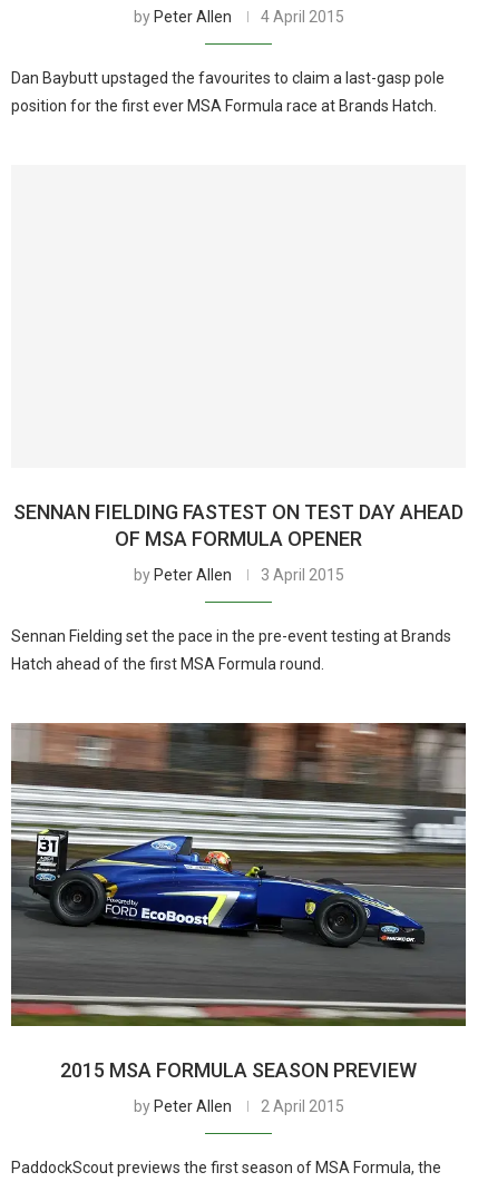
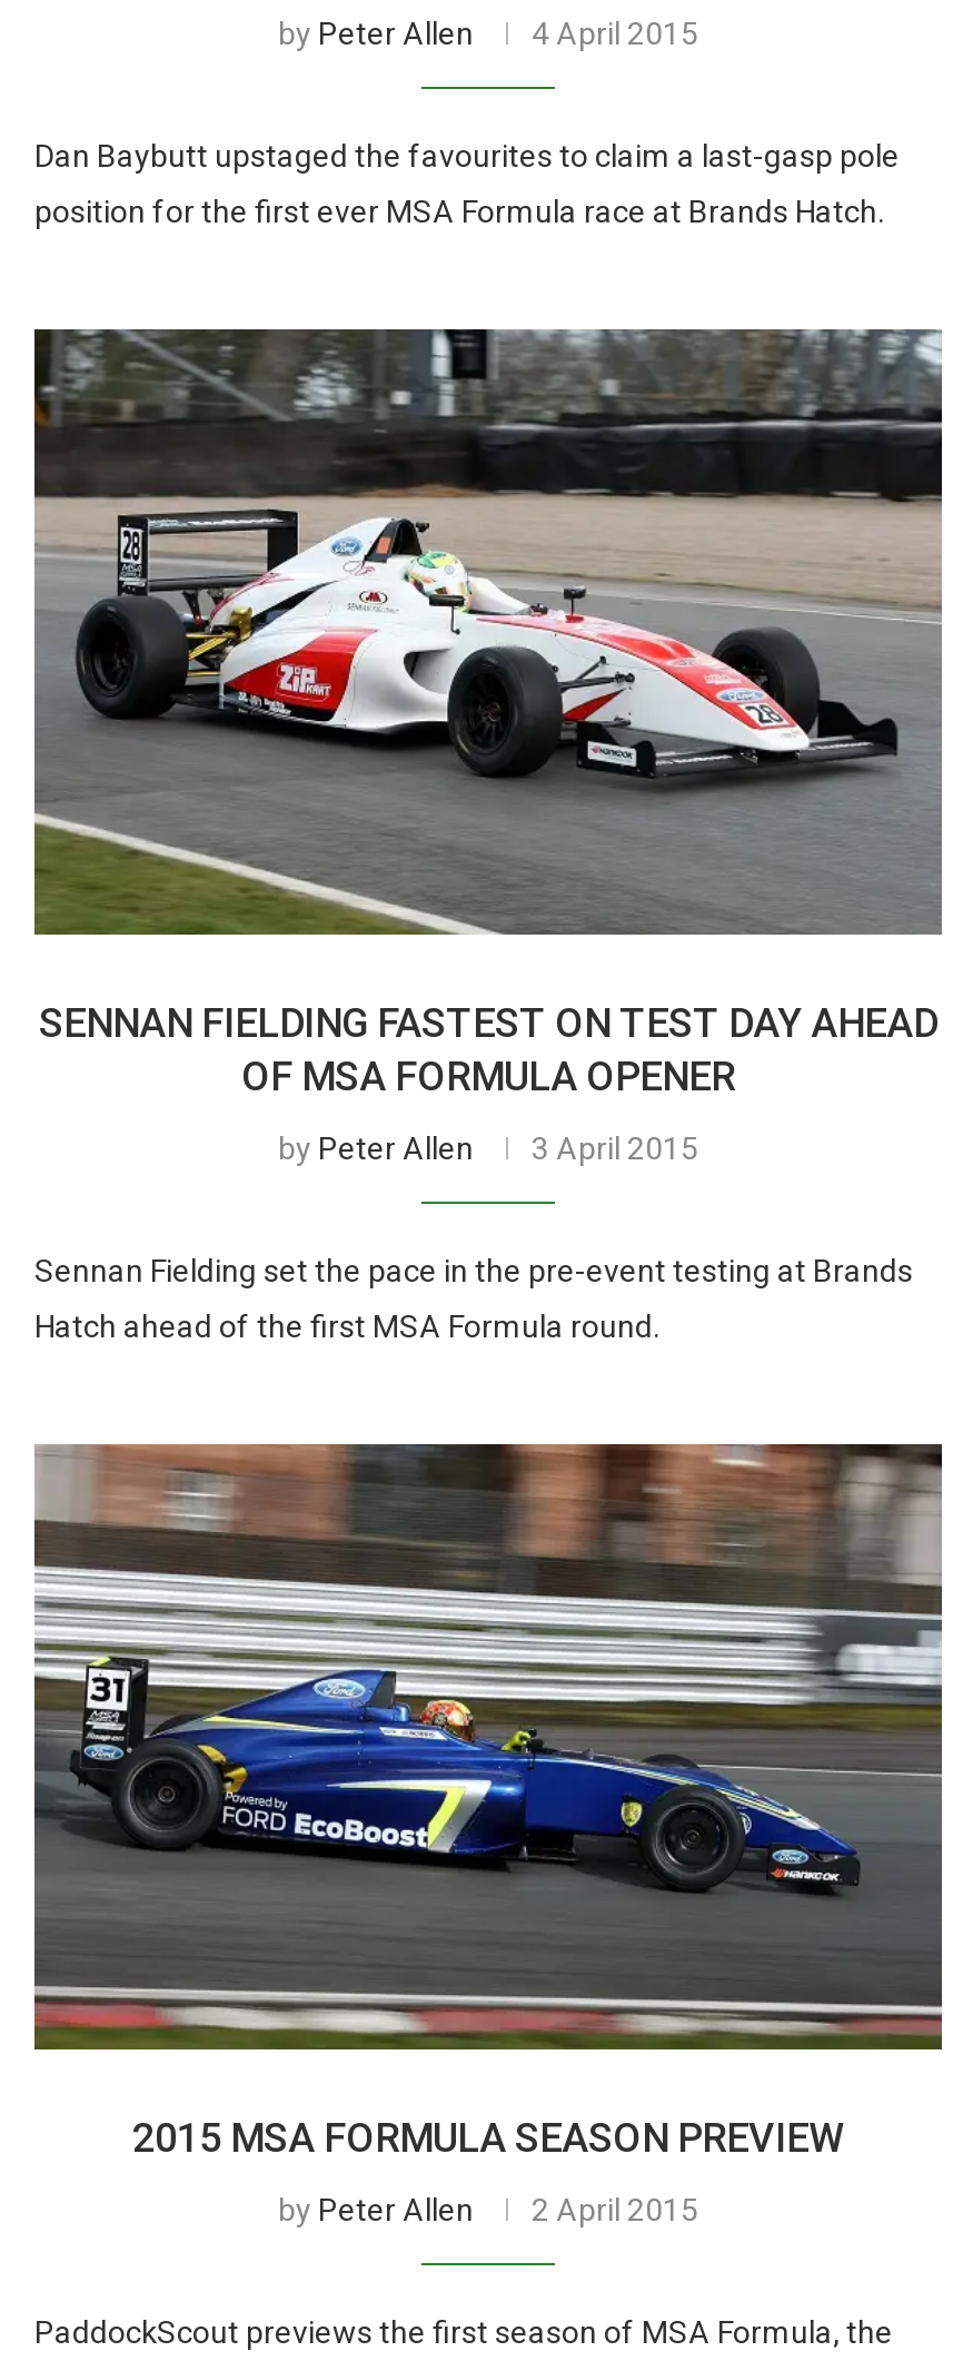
none -> [32,327,944,937] [image]

